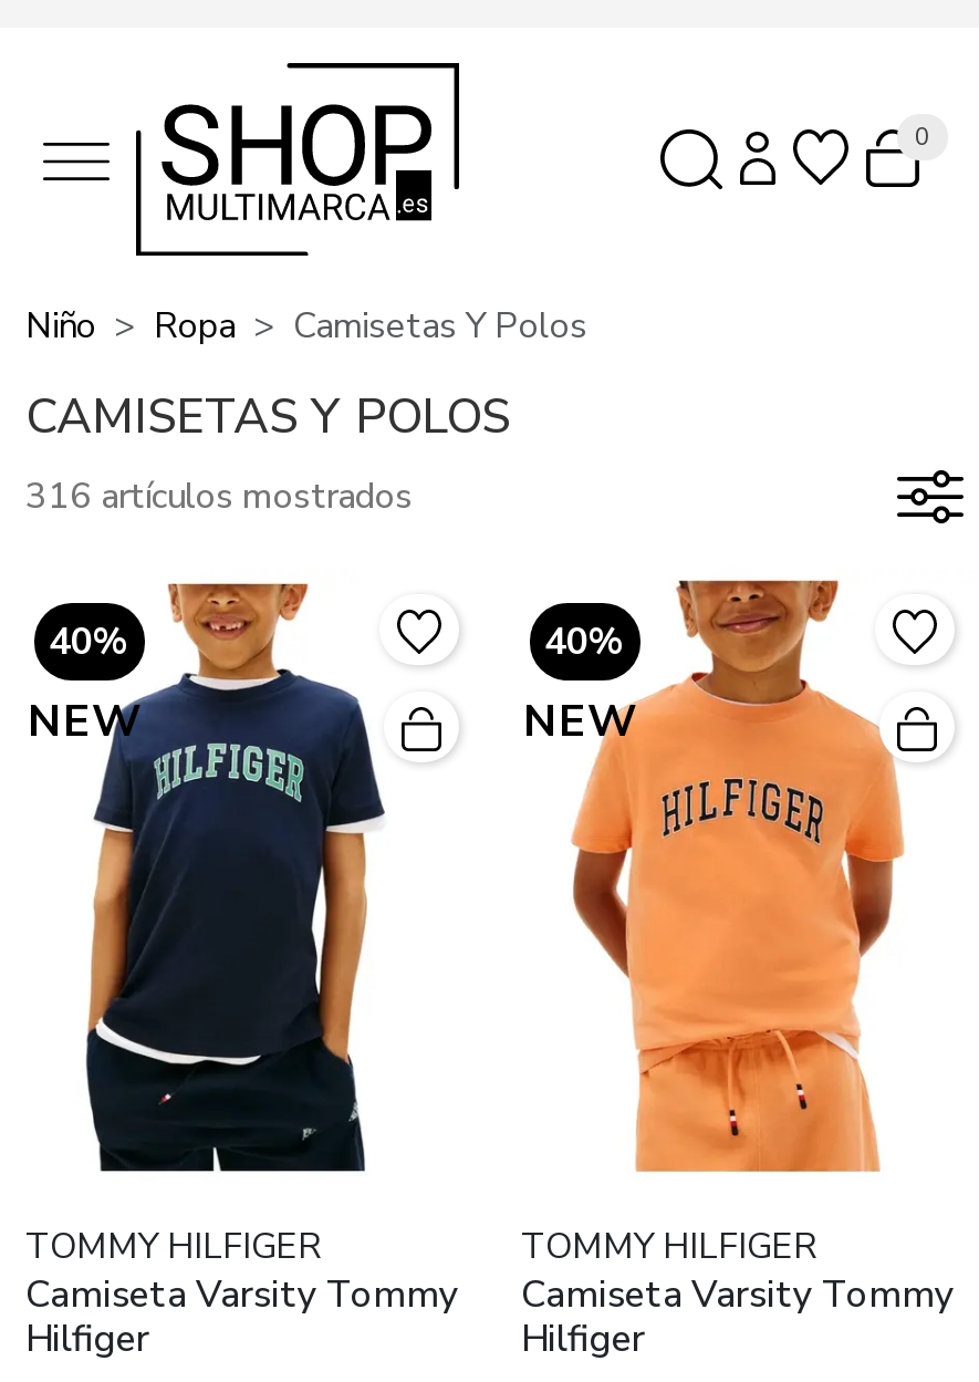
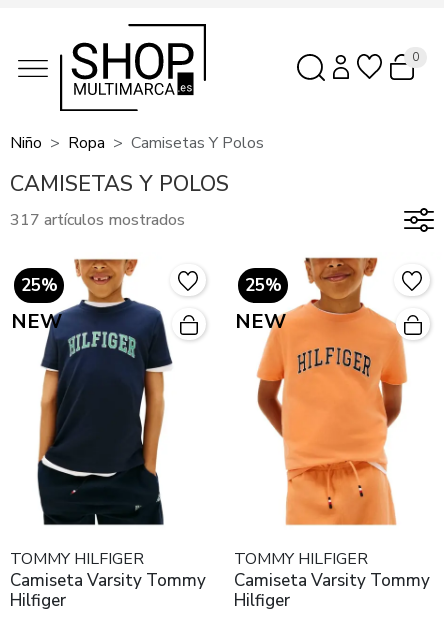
[25,473,413,521] 316 artículos mostrados -> [10,209,185,231] 317 artículos mostrados
[49,615,131,666] 40% -> [20,274,57,297] 25%
[544,615,626,666] 40% -> [244,274,281,297] 25%

